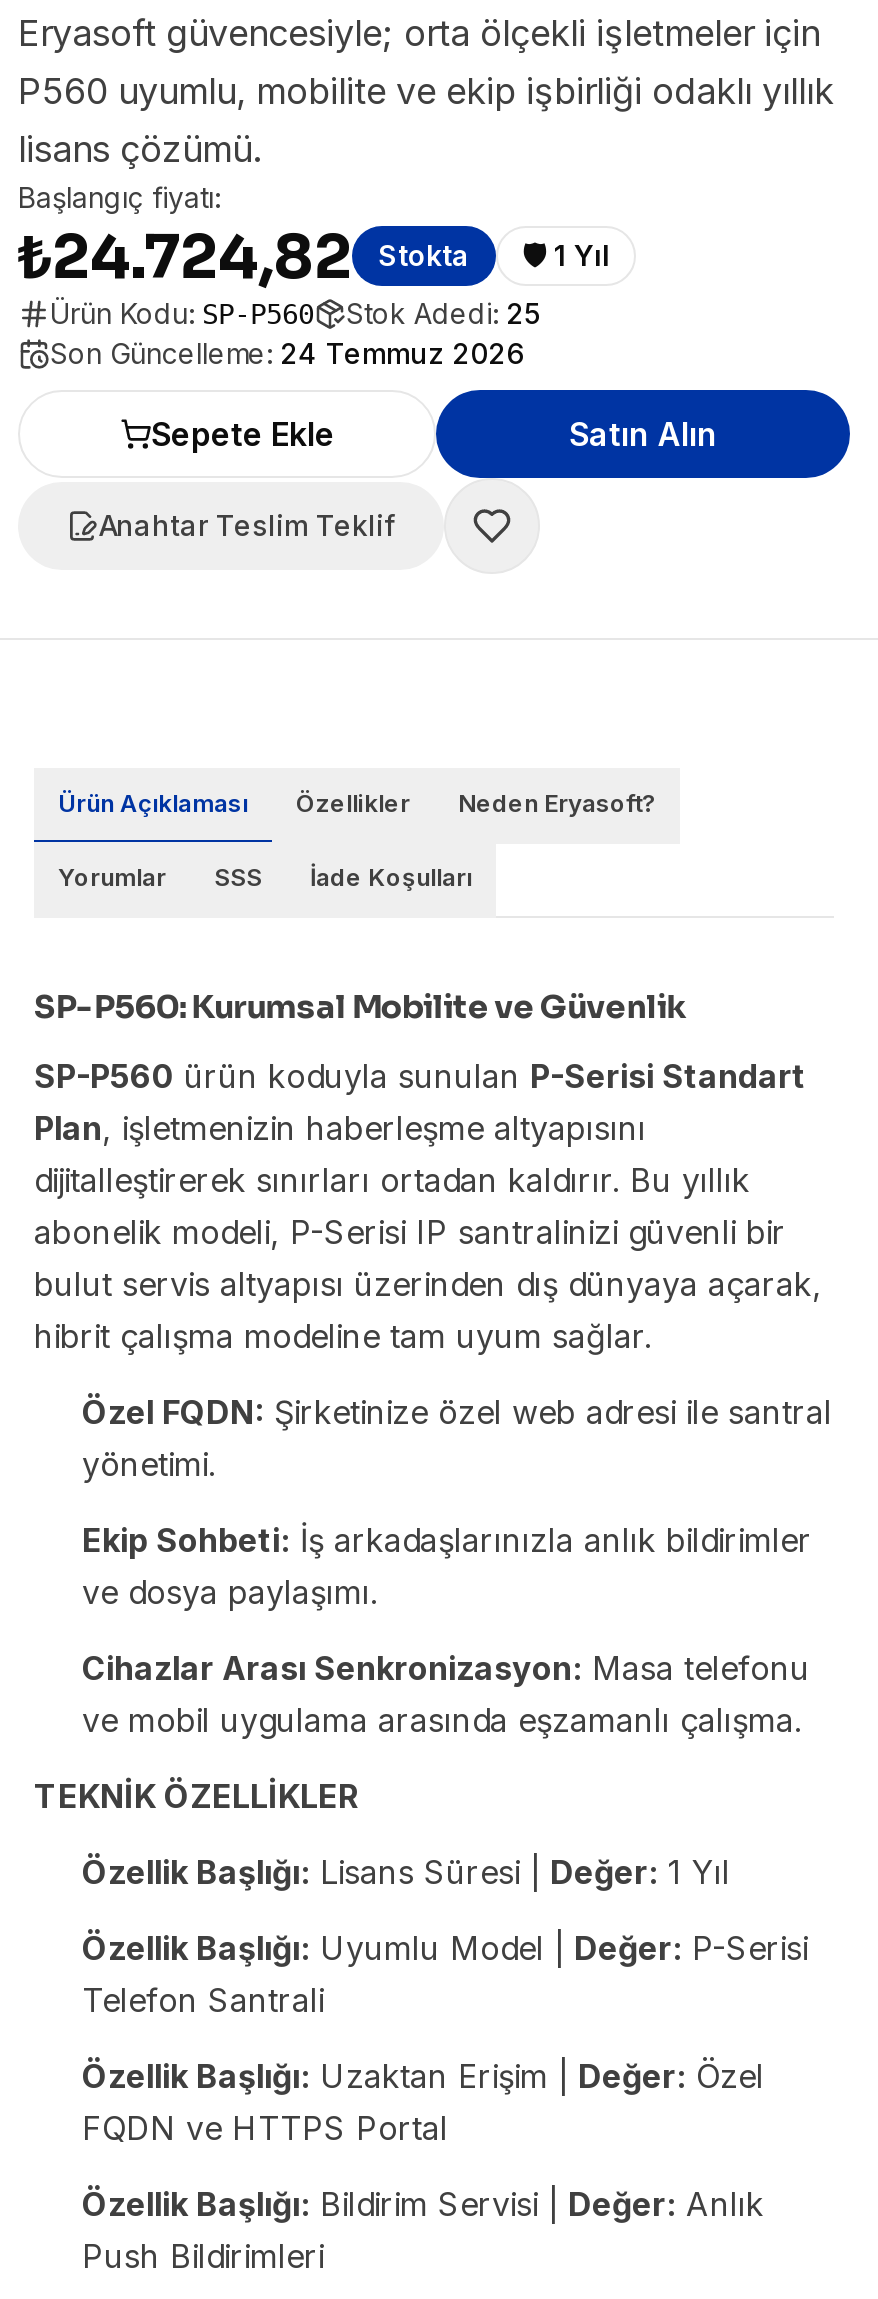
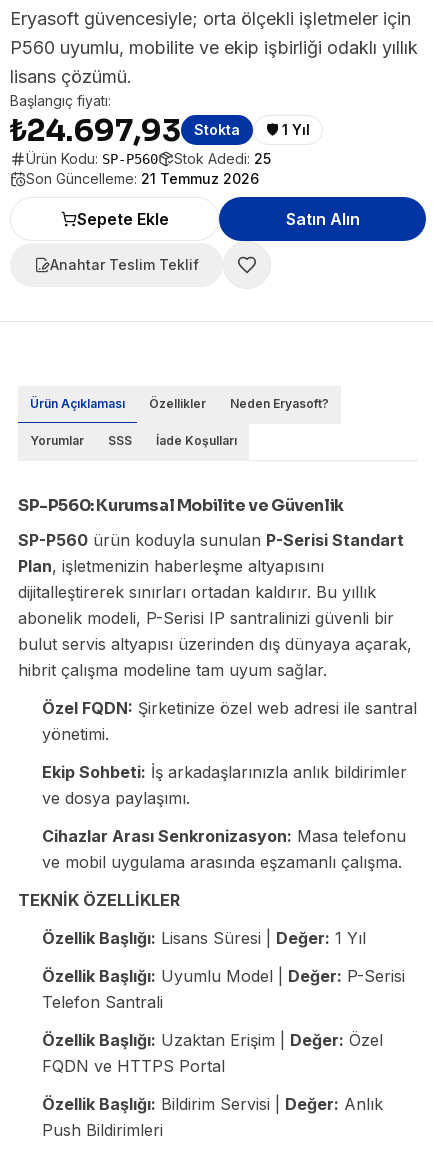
[18,220,352,296] ₺24.724,82 -> [10,112,181,150] ₺24.697,93
[50,336,524,370] Son Güncelleme: 24 Temmuz 2026 -> [26,170,259,187] Son Güncelleme: 21 Temmuz 2026

